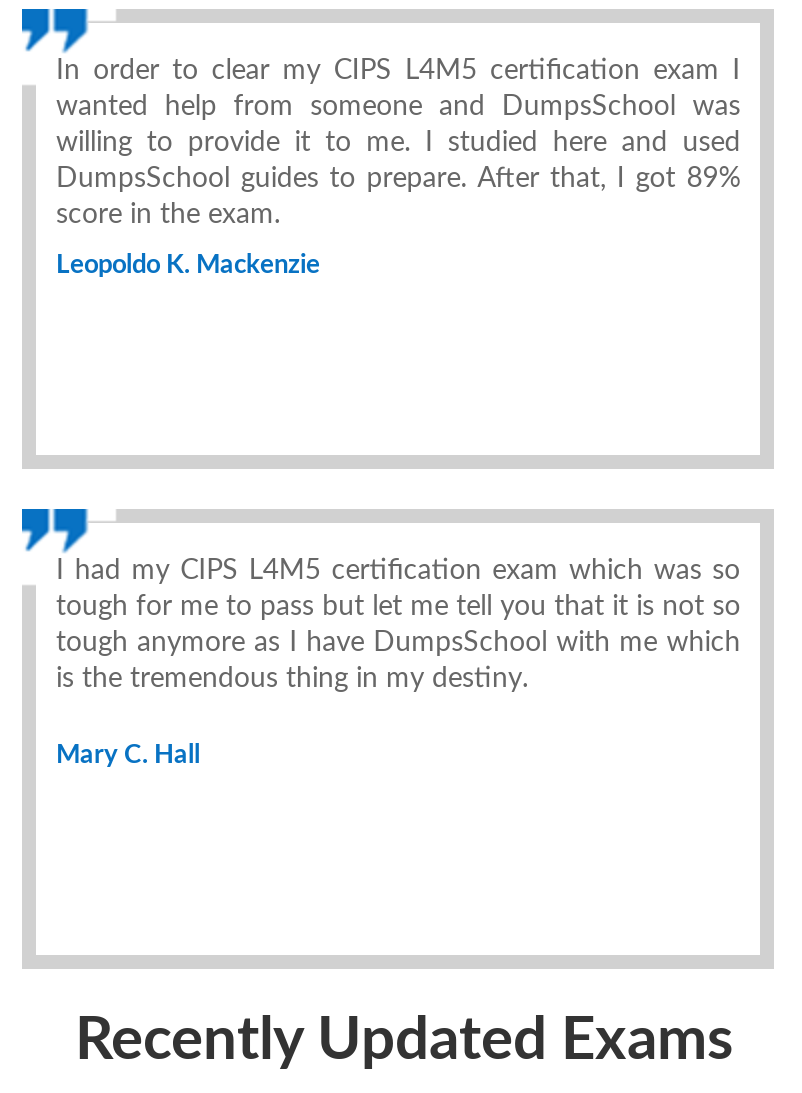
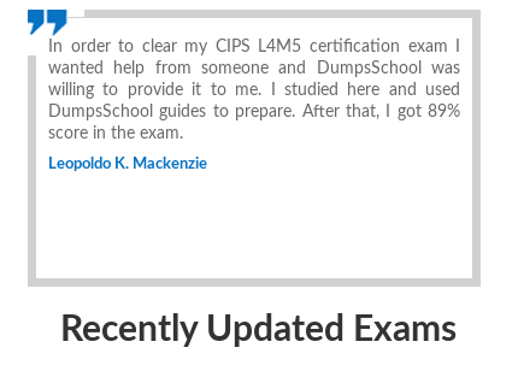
[56,557,740,769] I had my CIPS L4M5 certification exam which was so | tough for me to pass but let me tell you that it is not so | tough anymore as I have DumpsSchool with me which | is the tremendous thing in my destiny. | Mary C. Hall -> none

